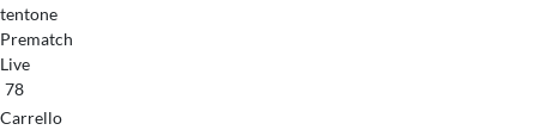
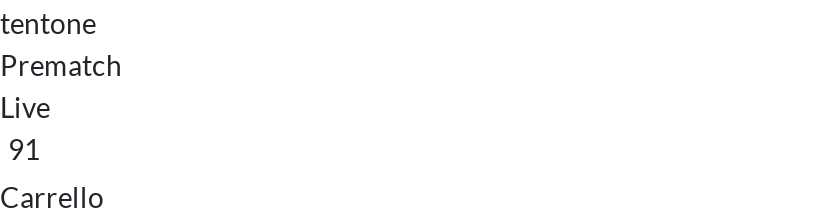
[5,79,24,99] 78 -> [8,132,40,166] 91

